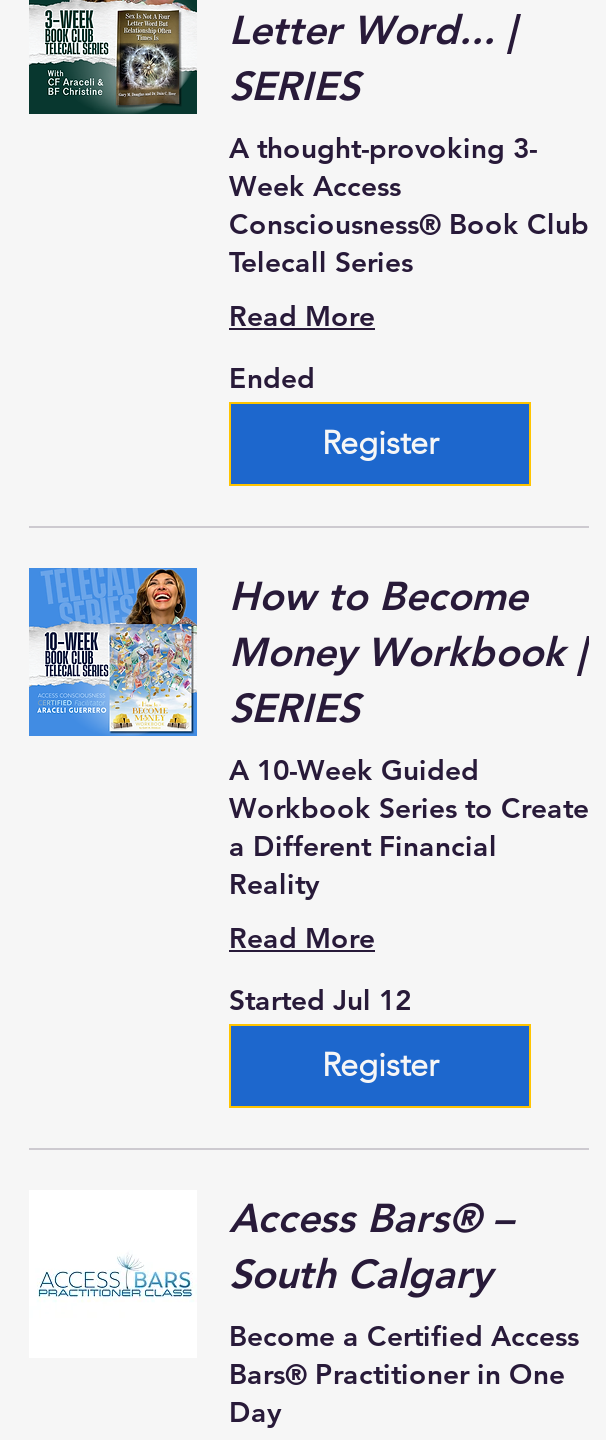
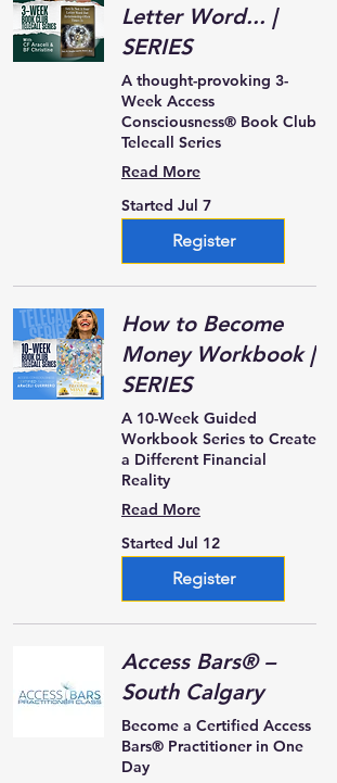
[229,359,315,395] Ended -> [121,195,211,214] Started Jul 7

